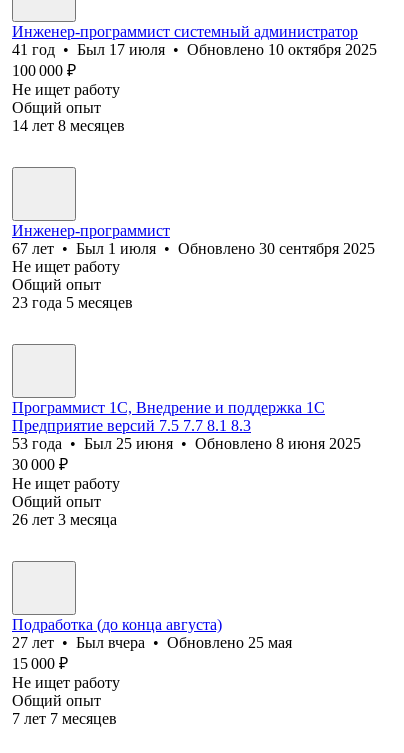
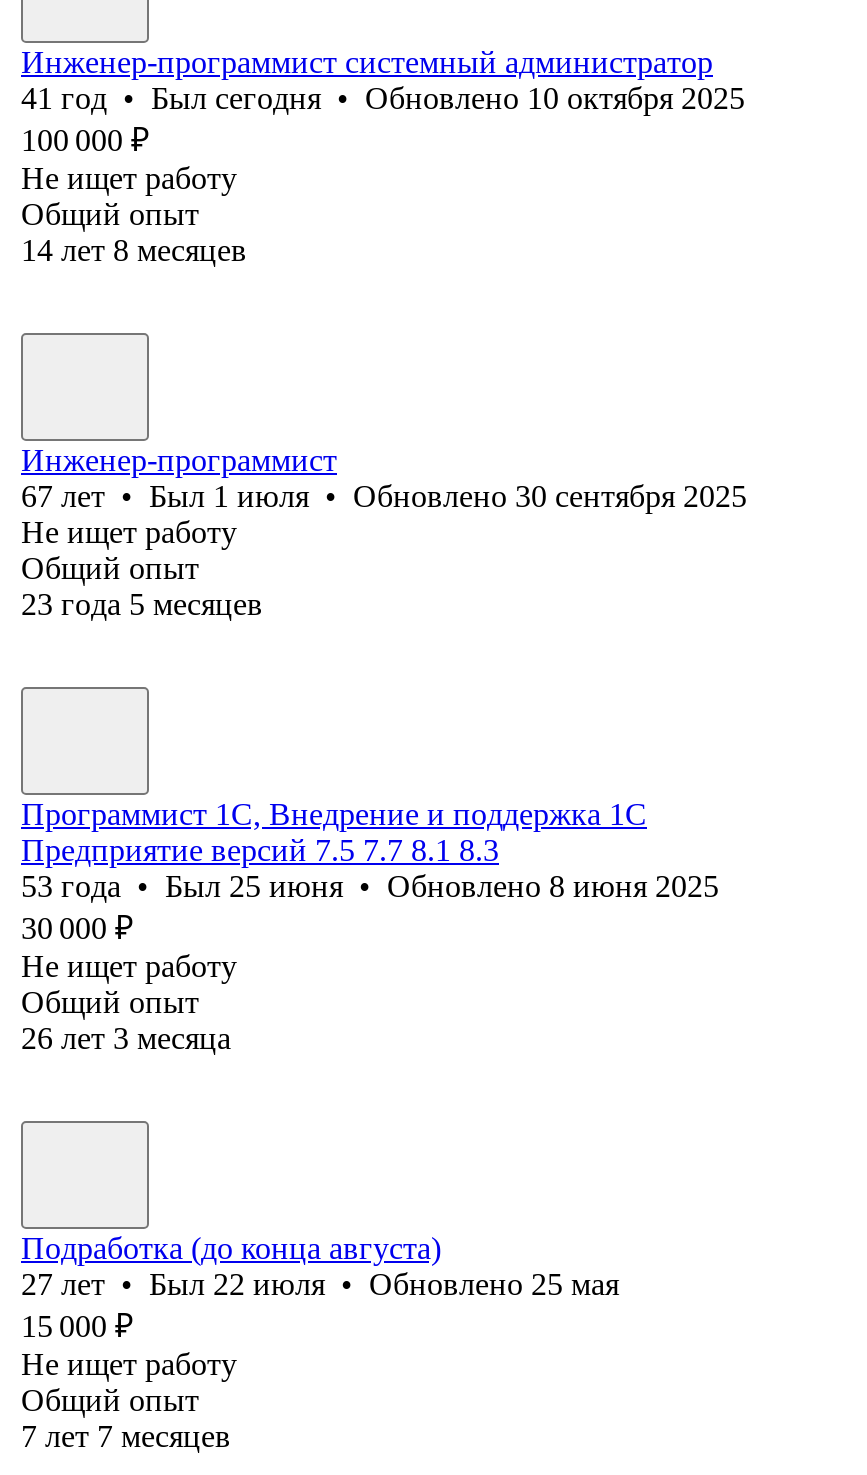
[12,41,377,58] 41 год • Был 17 июля • Обновлено 10 октября 2025 -> [21,81,745,115] 41 год • Был сегодня • Обновлено 10 октября 2025
[12,634,292,651] 27 лет • Был вчера • Обновлено 25 мая -> [21,1267,619,1301] 27 лет • Был 22 июля • Обновлено 25 мая

